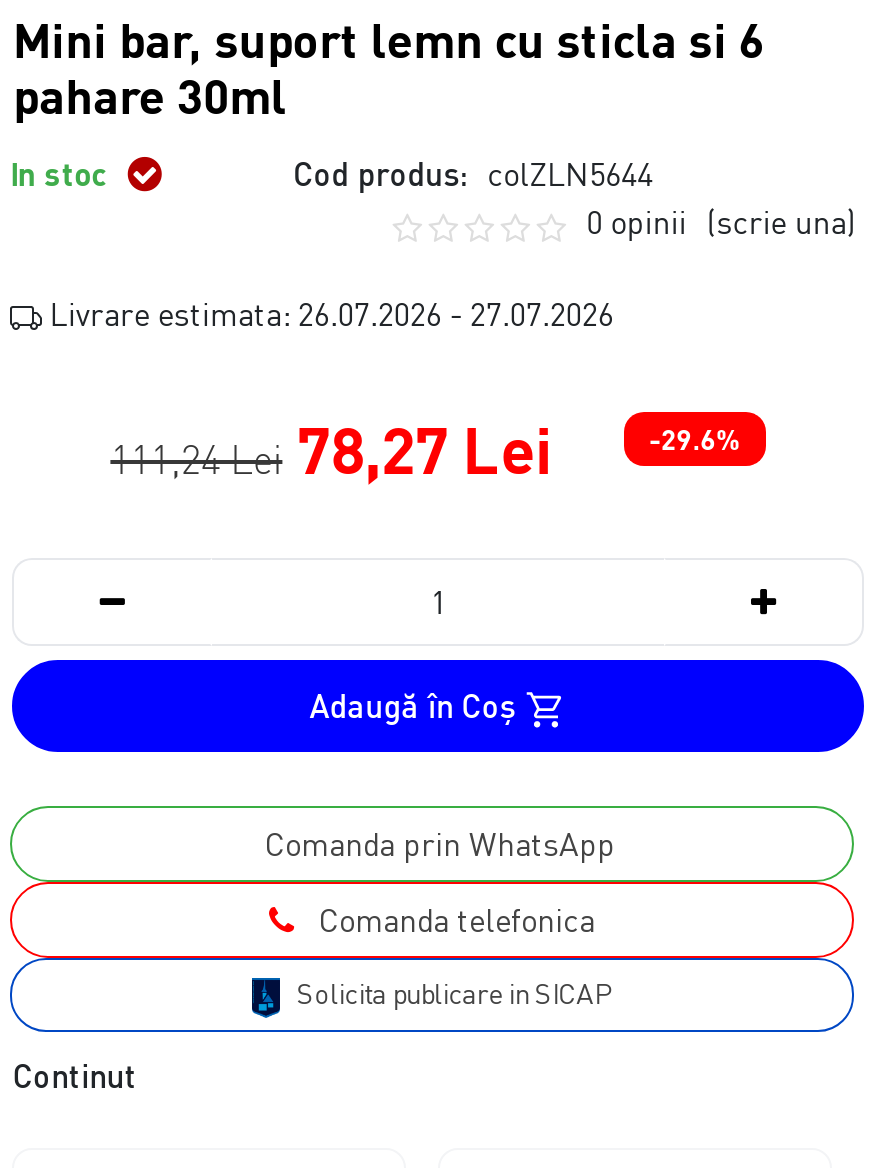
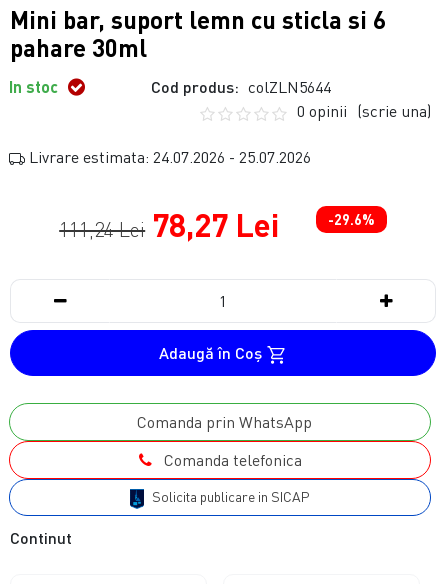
[50,293,614,333] Livrare estimata: 26.07.2026 - 27.07.2026 -> [29,147,311,167] Livrare estimata: 24.07.2026 - 25.07.2026

